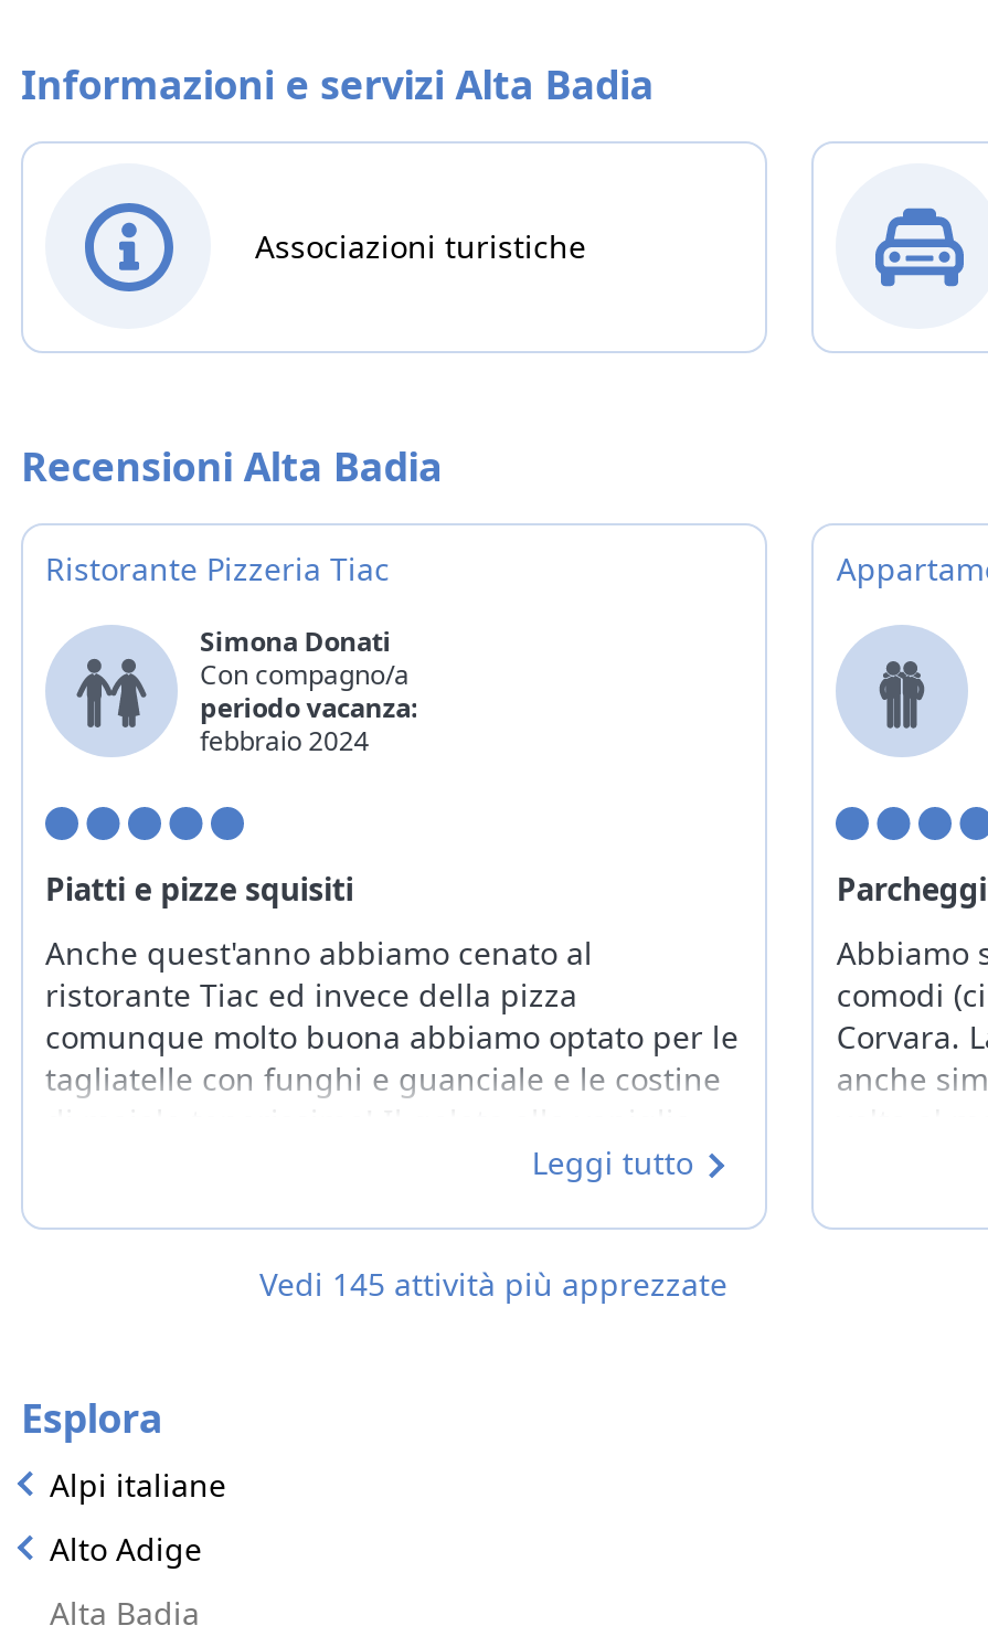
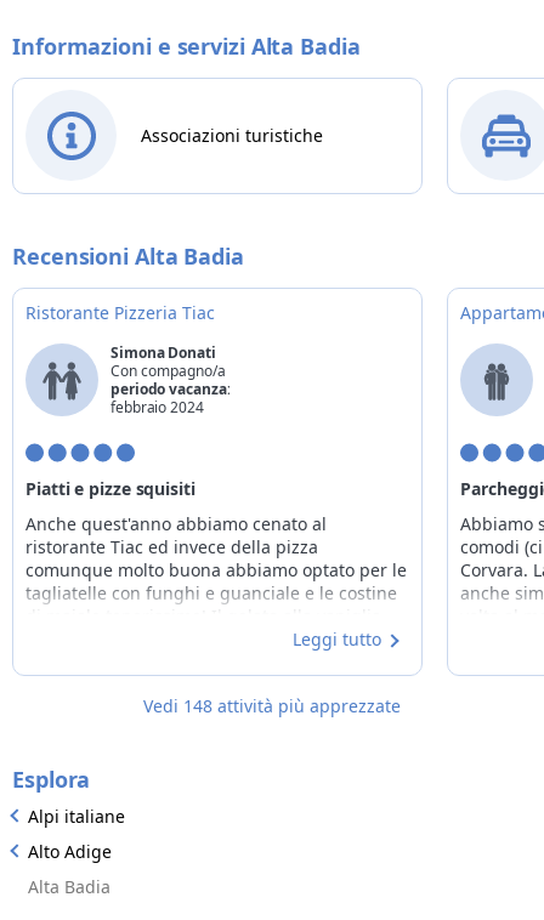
[259,1262,727,1304] Vedi 145 attività più apprezzate -> [143,694,401,717] Vedi 148 attività più apprezzate

